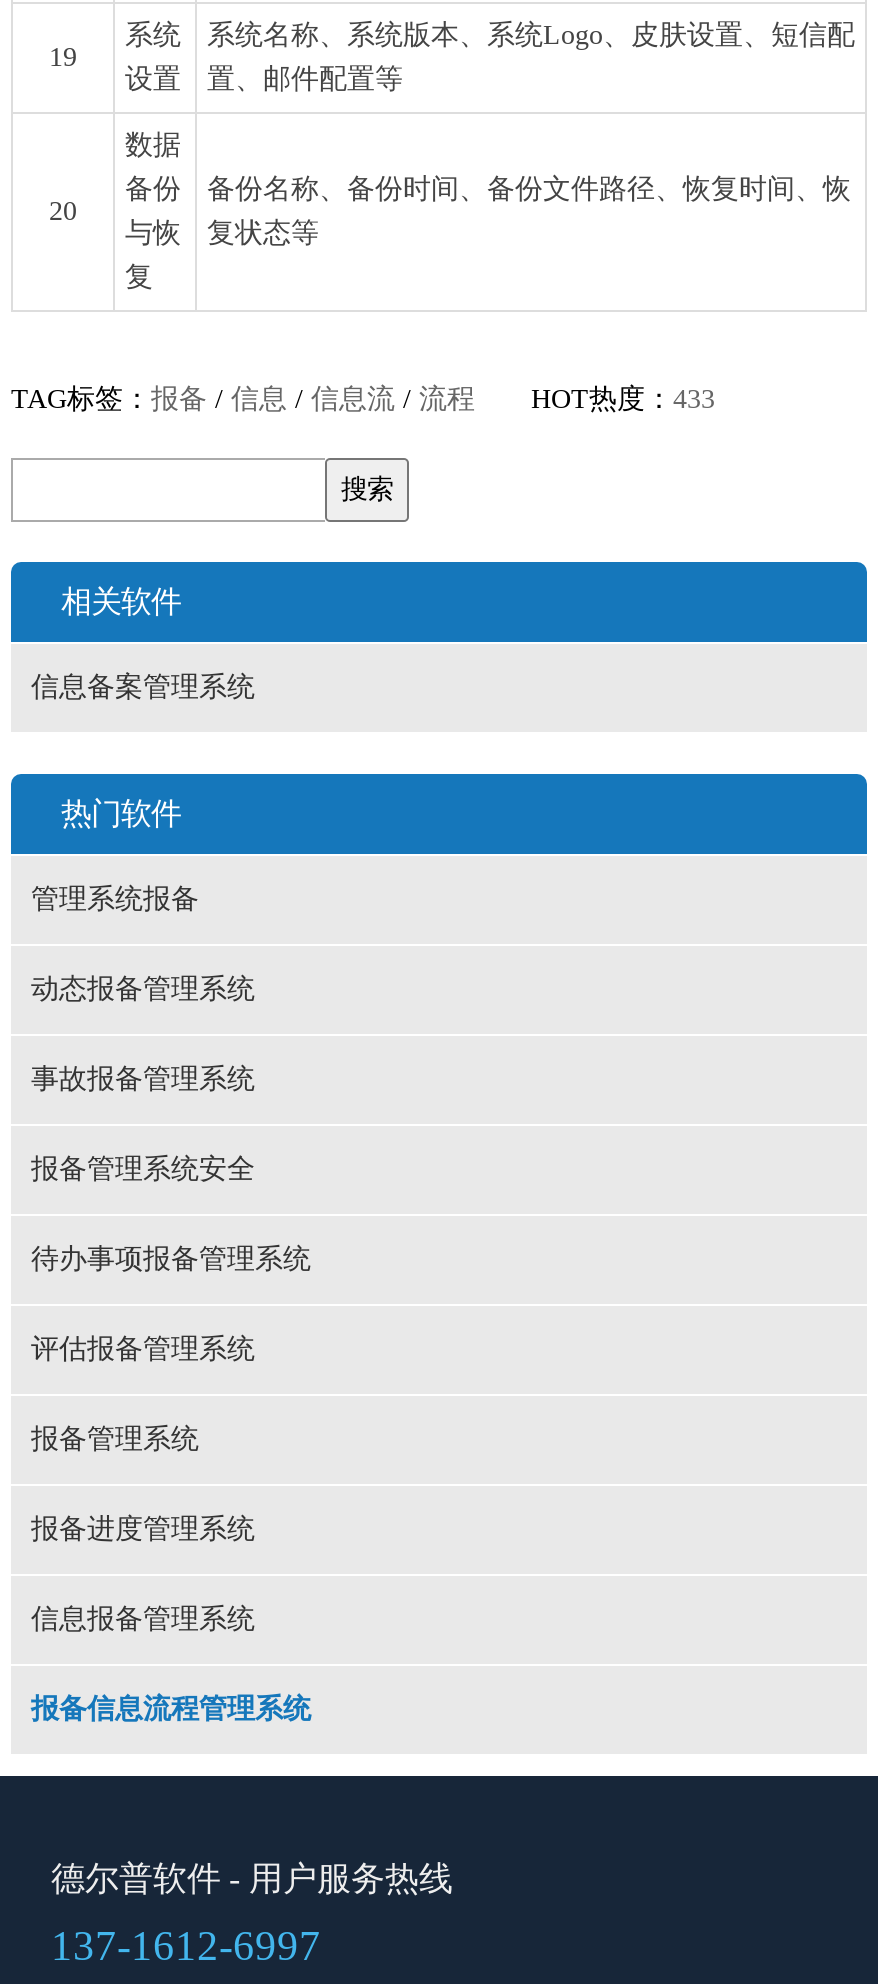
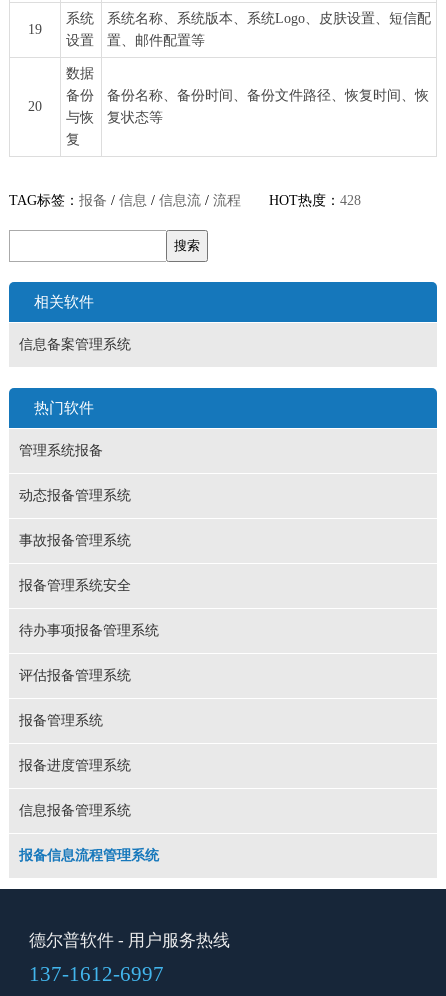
[11,385,715,415] TAG标签：报备/信息/信息流/流程HOT热度：433 -> [9,193,361,208] TAG标签：报备/信息/信息流/流程HOT热度：428

